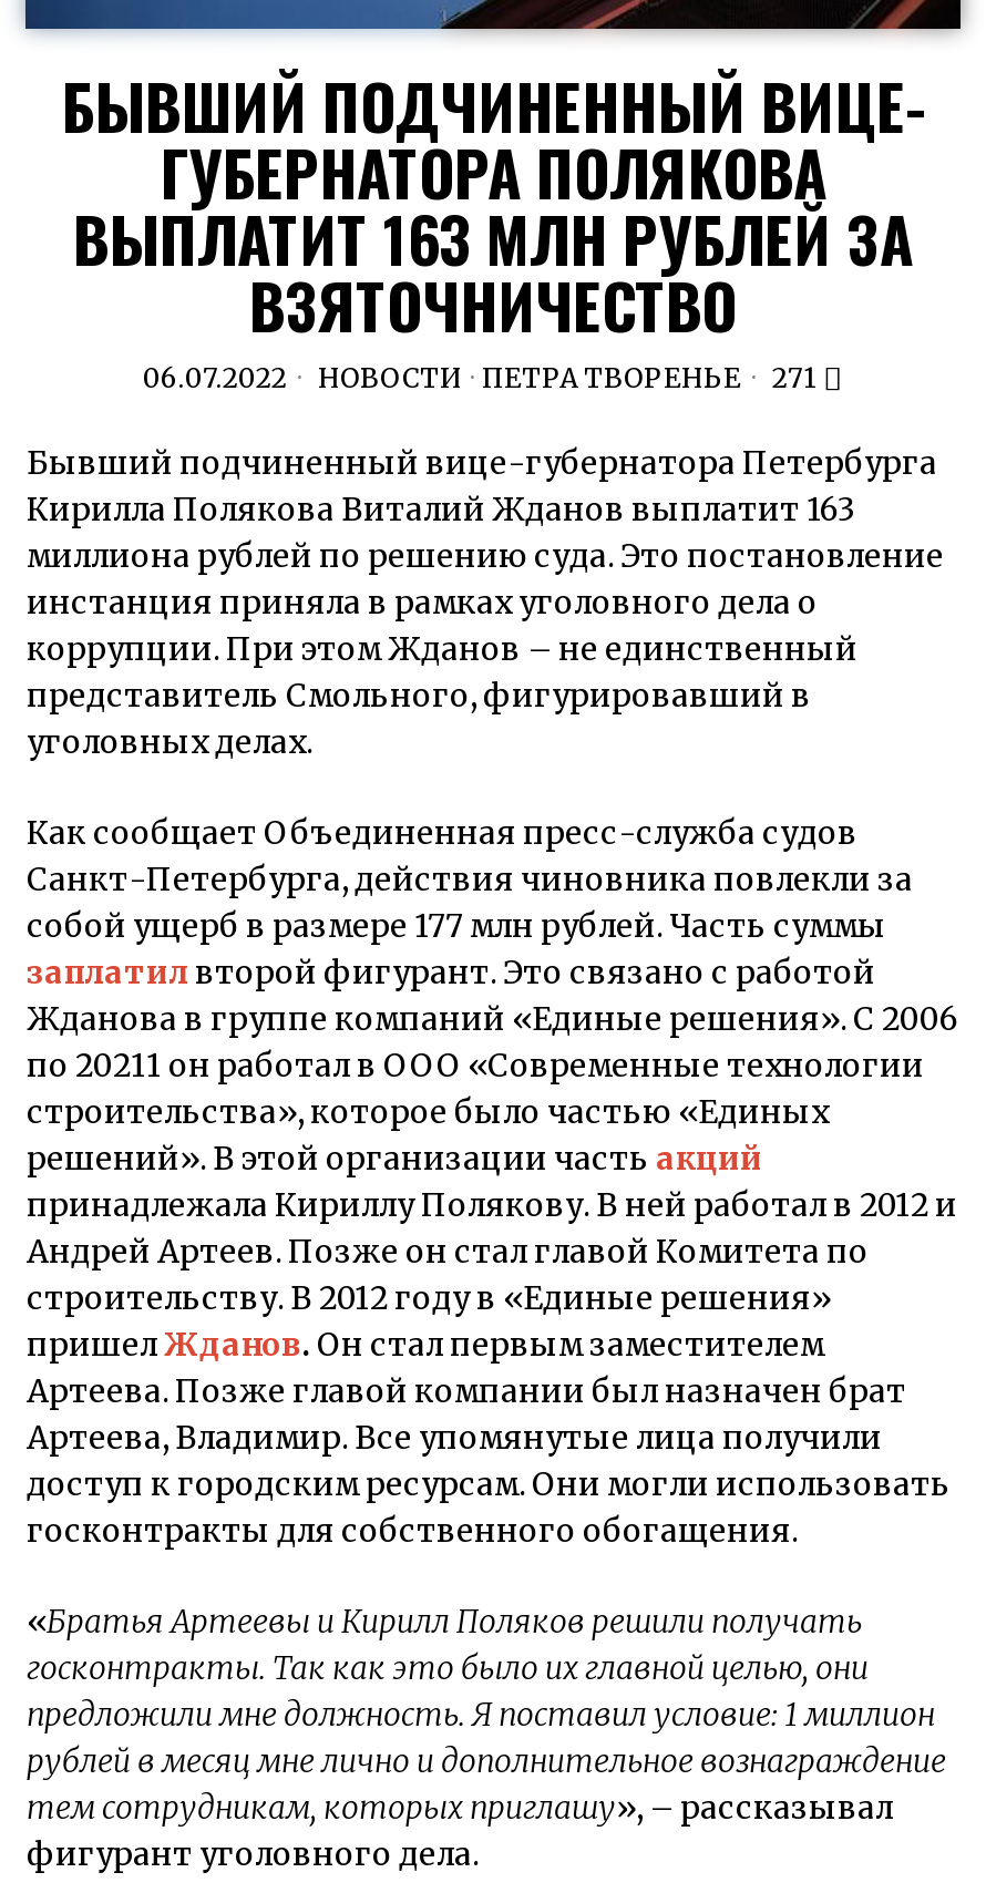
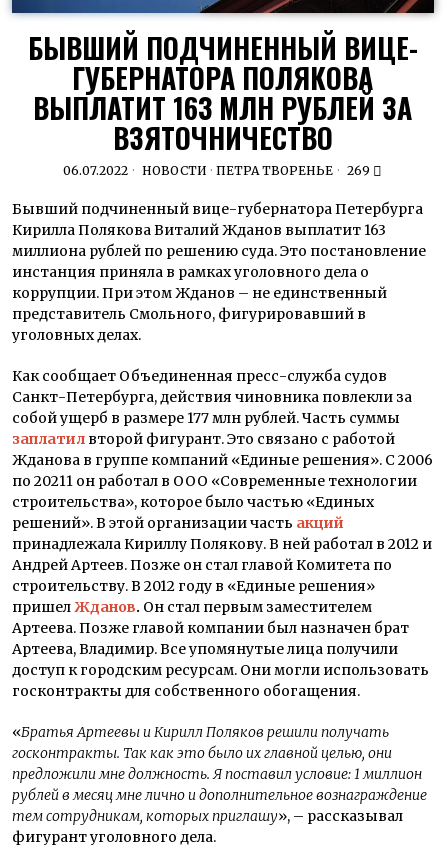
[143,360,823,393] 06.07.2022 НОВОСТИ ПЕТРА ТВОРЕНЬЕ 271 -> [63,163,373,178] 06.07.2022 НОВОСТИ ПЕТРА ТВОРЕНЬЕ 269

